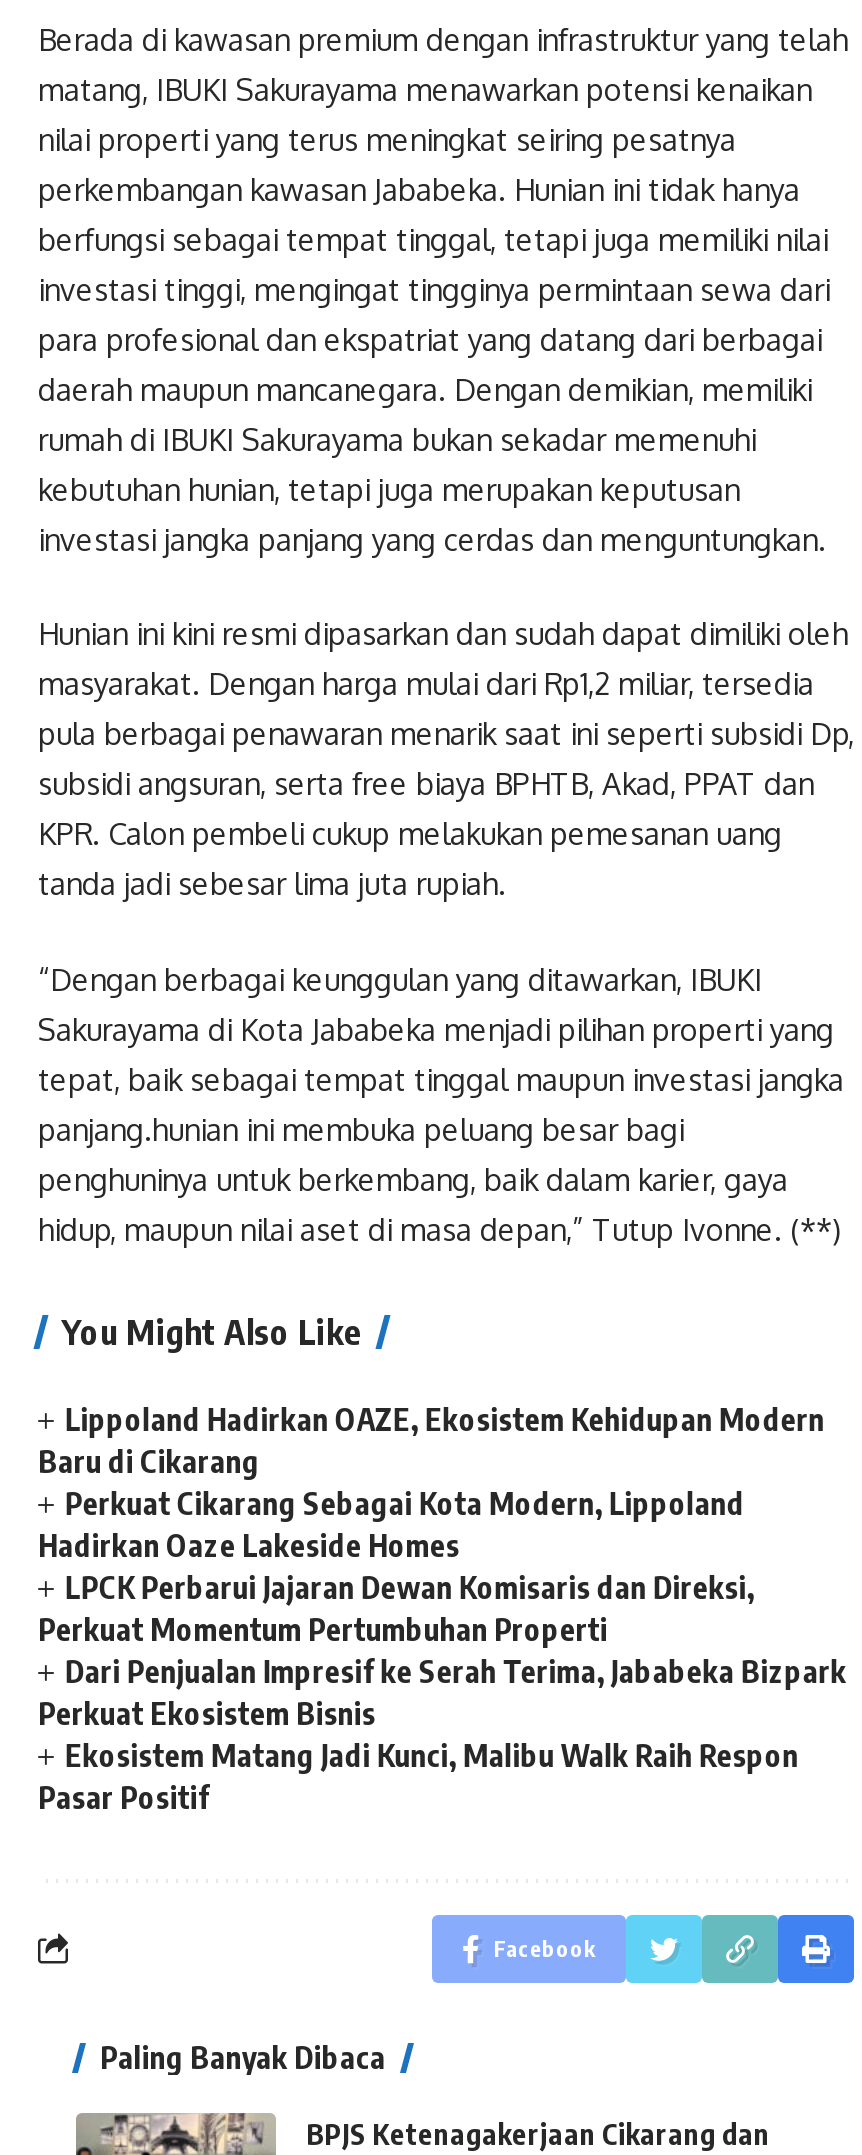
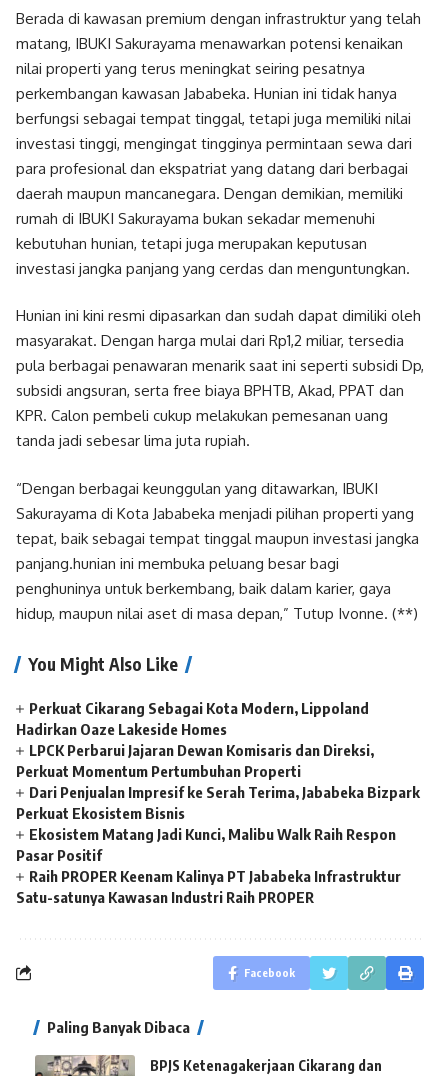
[38,1400,825,1478] Lippoland Hadirkan OAZE, Ekosistem Kehidupan Modern | Baru di Cikarang -> none
moved [38,1484,847,1814] -> [16,699,420,864]: Perkuat Cikarang Sebagai Kota Modern, Lippoland | Hadirkan Oaze Lakeside Homes | LPCK Perbarui Jajaran Dewan Komisaris dan Direksi, | Perkuat Momentum Pertumbuhan Properti | Dari Penjualan Impresif ke Serah Terima, Jababeka Bizpark | Perkuat Ekosistem Bisnis | Ekosistem Matang Jadi Kunci, Malibu Walk Raih Respon | Pasar Positif
none -> [16,867,401,906] Raih PROPER Keenam Kalinya PT Jababeka Infrastruktur | Satu-satunya Kawasan Industri Raih PROPER

